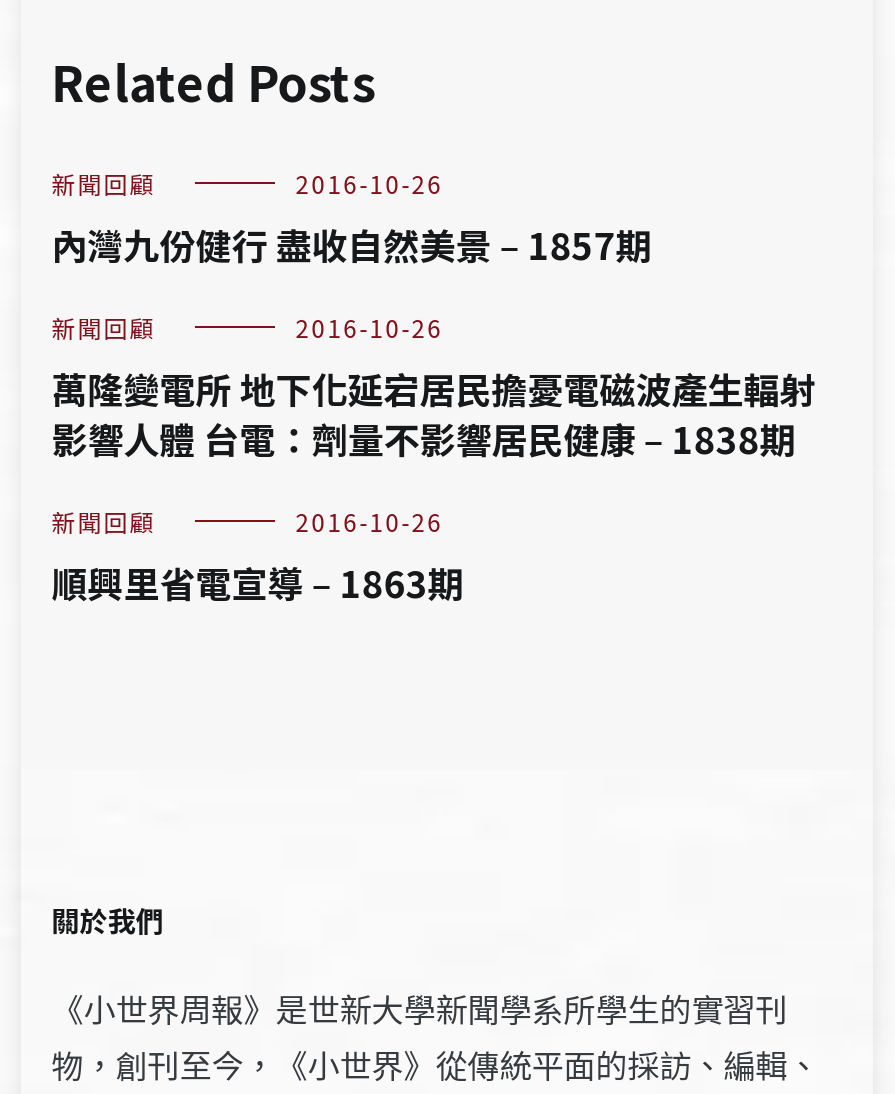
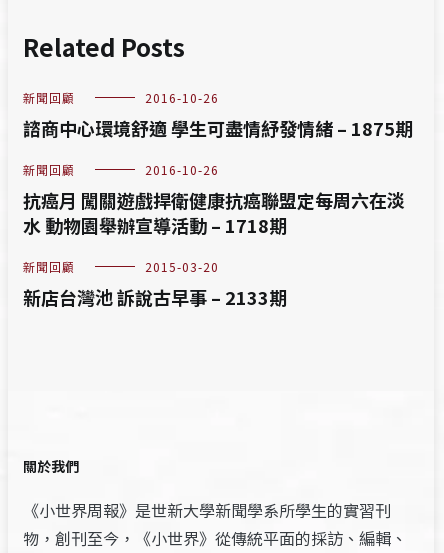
[51,218,651,270] 內灣九份健行 盡收自然美景 – 1857期 -> [23,115,413,141] 諮商中心環境舒適 學生可盡情紓發情緒 – 1875期
[51,362,815,464] 萬隆變電所 地下化延宕居民擔憂電磁波產生輻射 | 影響人體 台電：劑量不影響居民健康 – 1838期 -> [23,187,405,238] 抗癌月 闖關遊戲捍衛健康抗癌聯盟定每周六在淡 | 水 動物園舉辦宣導活動 – 1718期
[51,504,463,608] 2016-10-26 | 順興里省電宣導 – 1863期 -> [23,258,287,310] 2015-03-20 | 新店台灣池 訴說古早事 – 2133期

